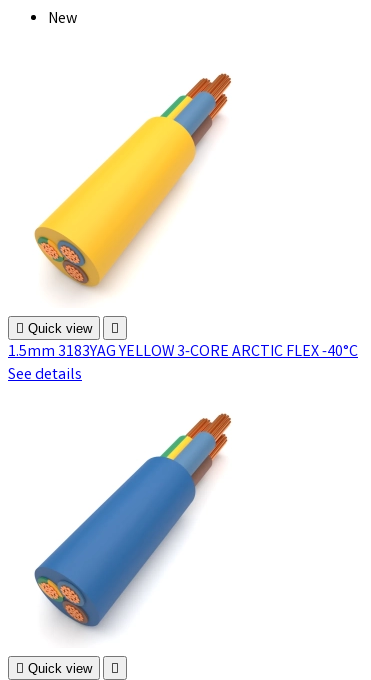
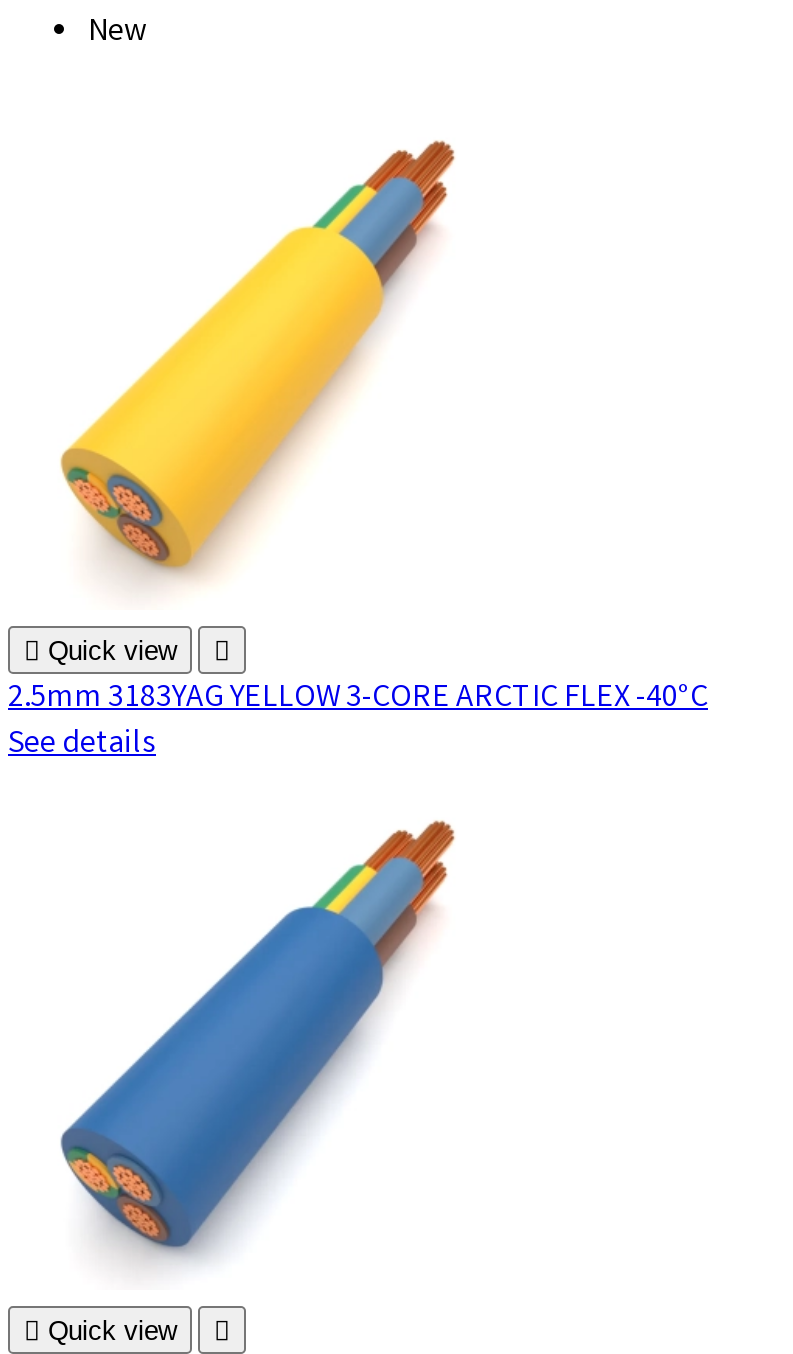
[8,341,358,364] 1.5mm 3183YAG YELLOW 3-CORE ARCTIC FLEX -40°C -> [8,677,708,723] 2.5mm 3183YAG YELLOW 3-CORE ARCTIC FLEX -40°C

